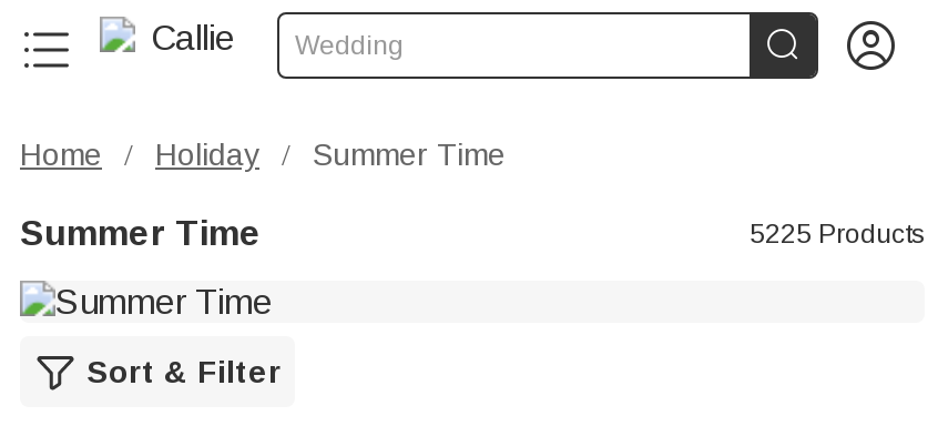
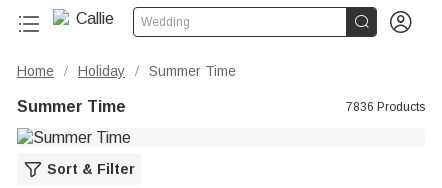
[750,219,925,250] 5225 Products -> [346,100,425,114] 7836 Products

